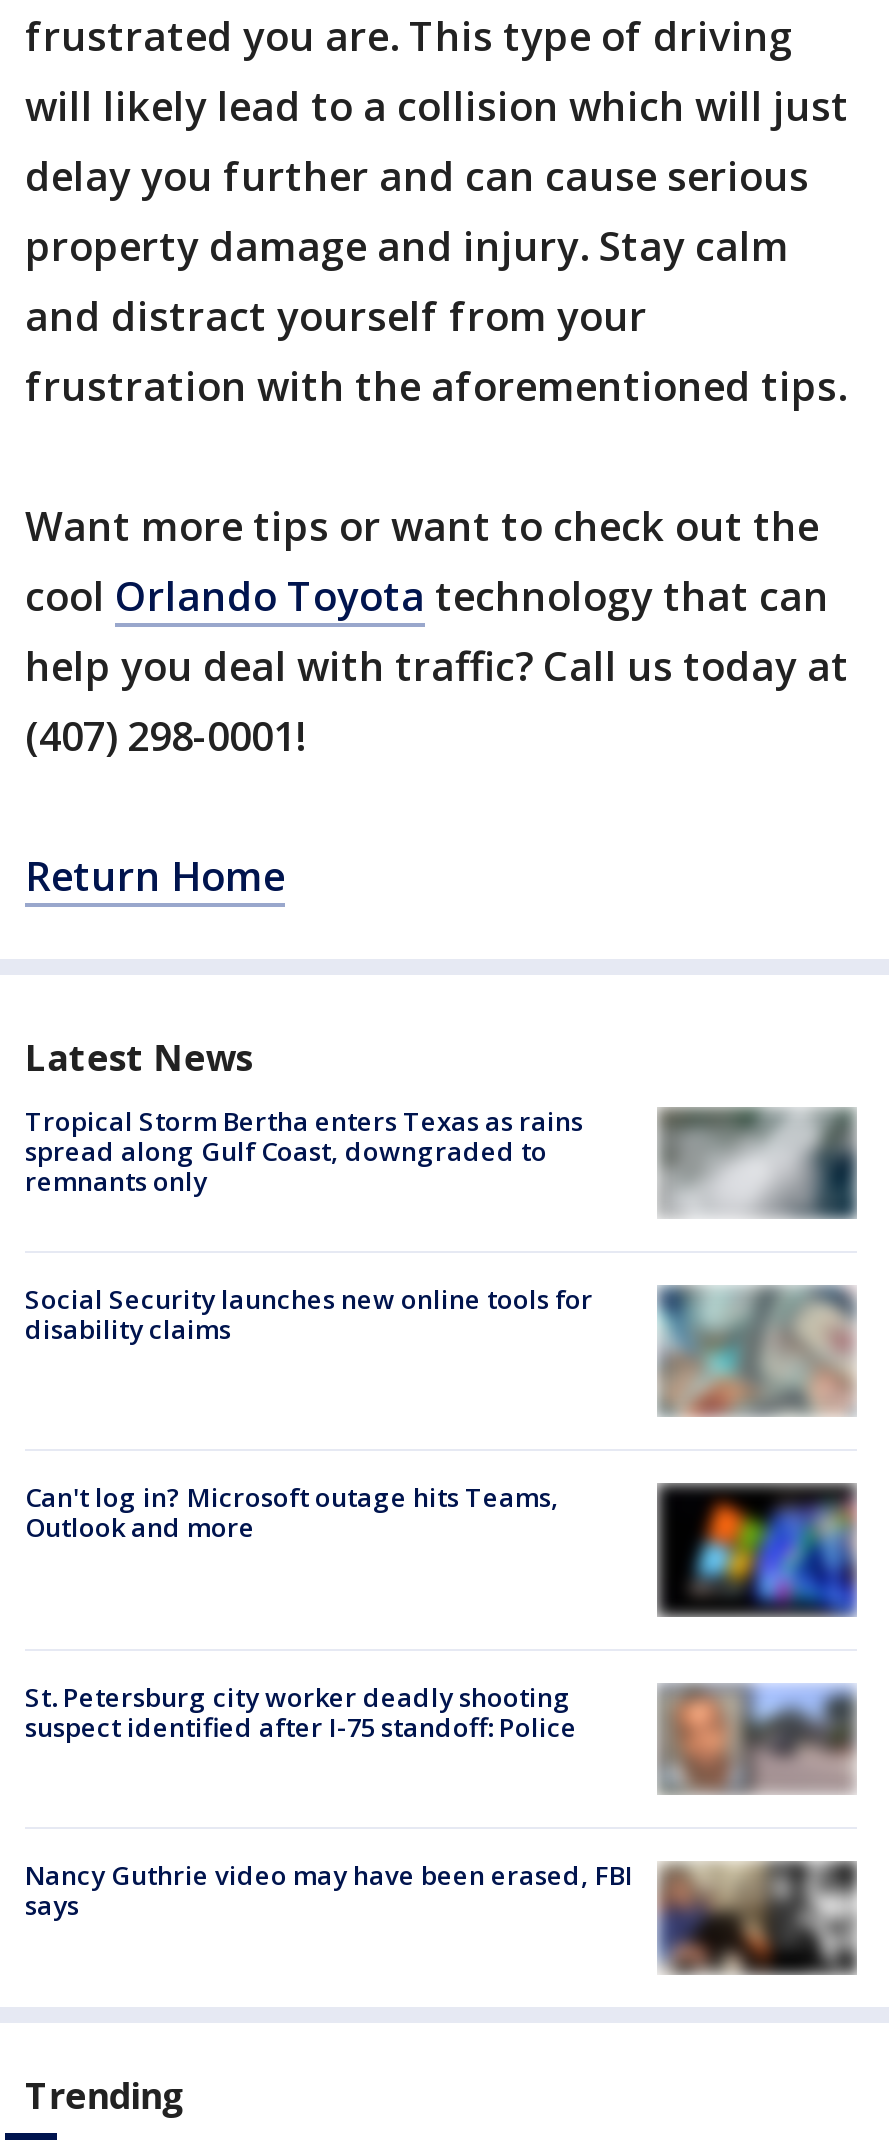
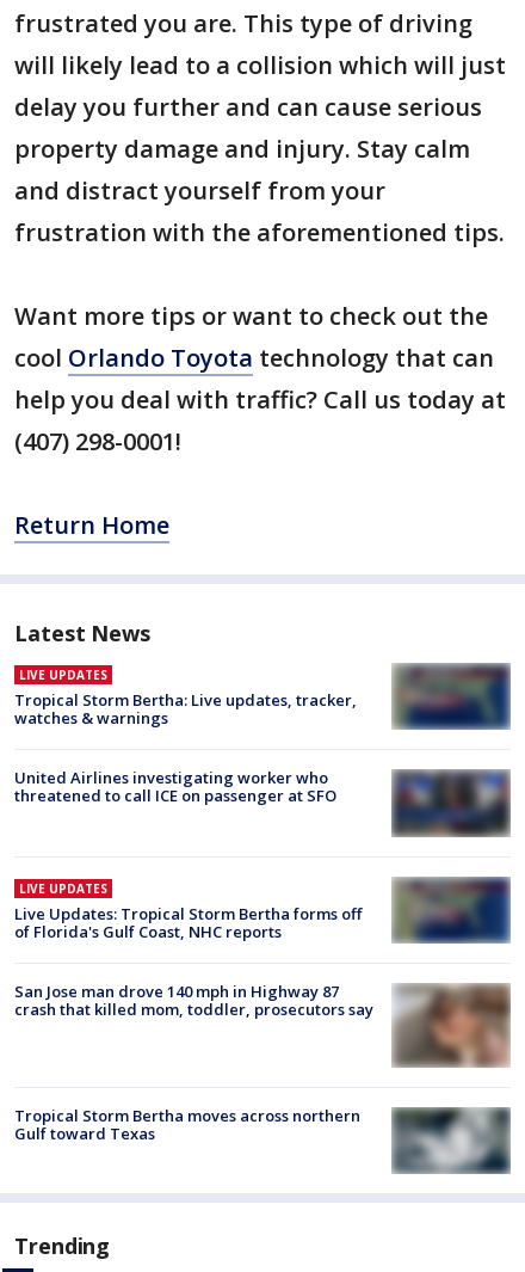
[25,1103,857,1219] [image] | Tropical Storm Bertha enters Texas as rains | spread along Gulf Coast, downgraded to | remnants only -> [14,664,509,730] [image] | LIVE UPDATES | Tropical Storm Bertha: Live updates, tracker, | watches & warnings
[25,1281,593,1347] Social Security launches new online tools for | disability claims -> [14,767,336,806] United Airlines investigating worker who | threatened to call ICE on passenger at SFO
[657,1287,857,1419] [image] -> [391,770,511,842] [image]
[25,1480,559,1546] Can't log in? Microsoft outage hits Teams, | Outlook and more -> [14,880,362,942] LIVE UPDATES | Live Updates: Tropical Storm Bertha forms off | of Florida's Gulf Coast, NHC reports
[655,1475,859,1619] [image] -> [391,875,511,961] [image]
[659,1653,857,1791] [image] -> [391,982,512,1065] [image]
[25,1679,577,1745] St. Petersburg city worker deadly shooting | suspect identified after I-75 standoff: Police -> [14,980,373,1020] San Jose man drove 140 mph in Highway 87 | crash that killed mom, toddler, prosecutors say
[25,1858,853,1977] [image] | Nancy Guthrie video may have been erased, FBI | says -> [14,1105,509,1175] [image] | Tropical Storm Bertha moves across northern | Gulf toward Texas

